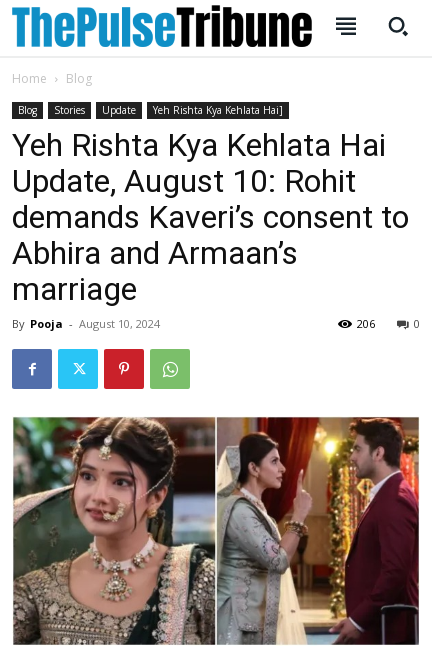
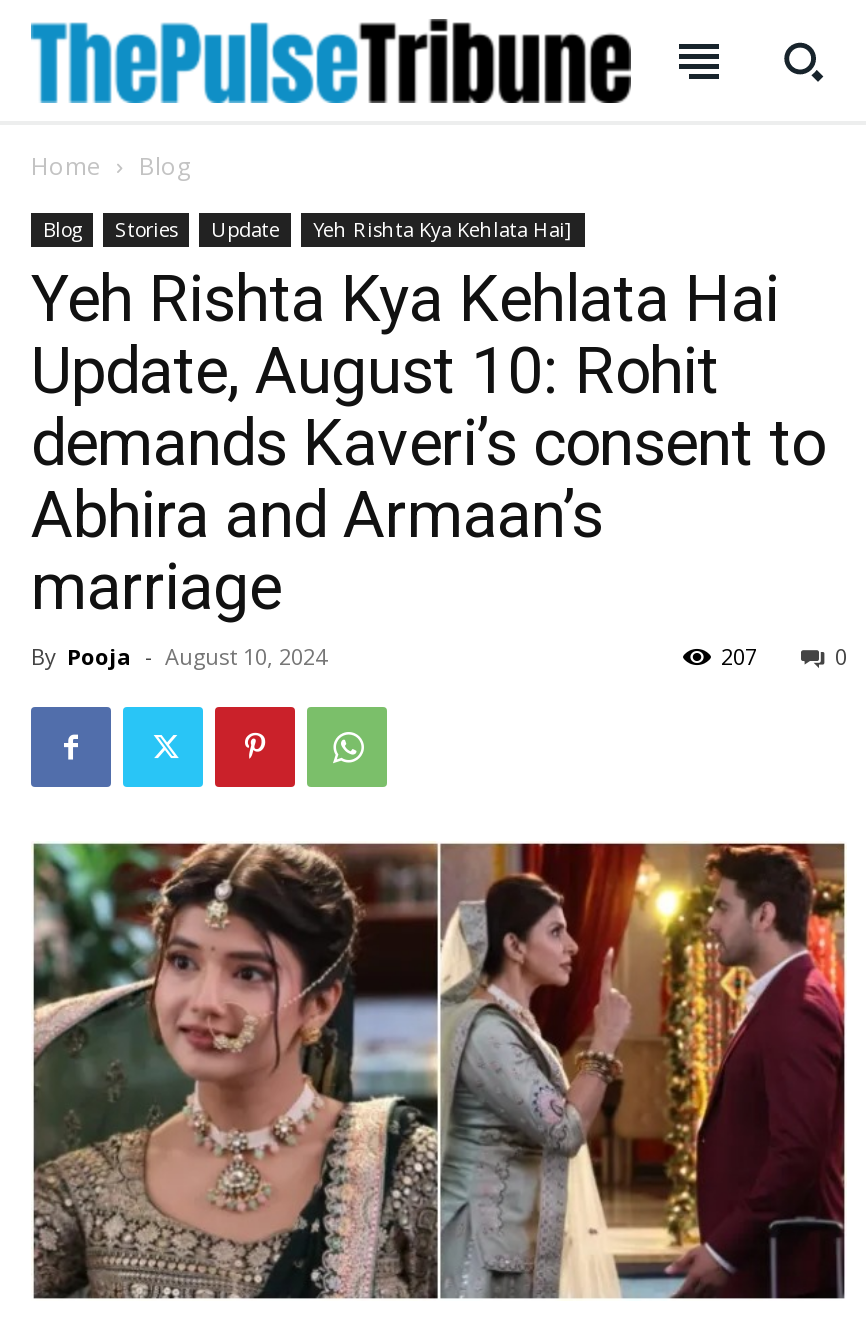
[357,316,375,331] 206 -> [721,641,757,671] 207

